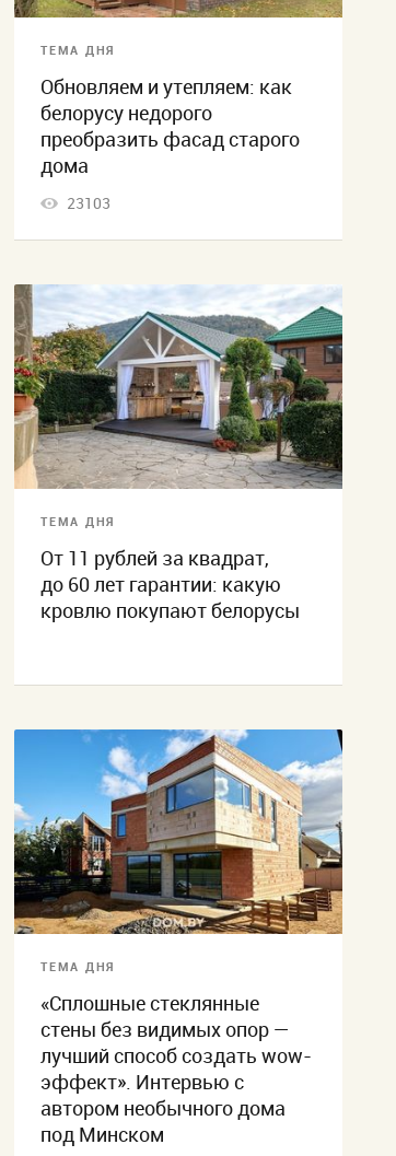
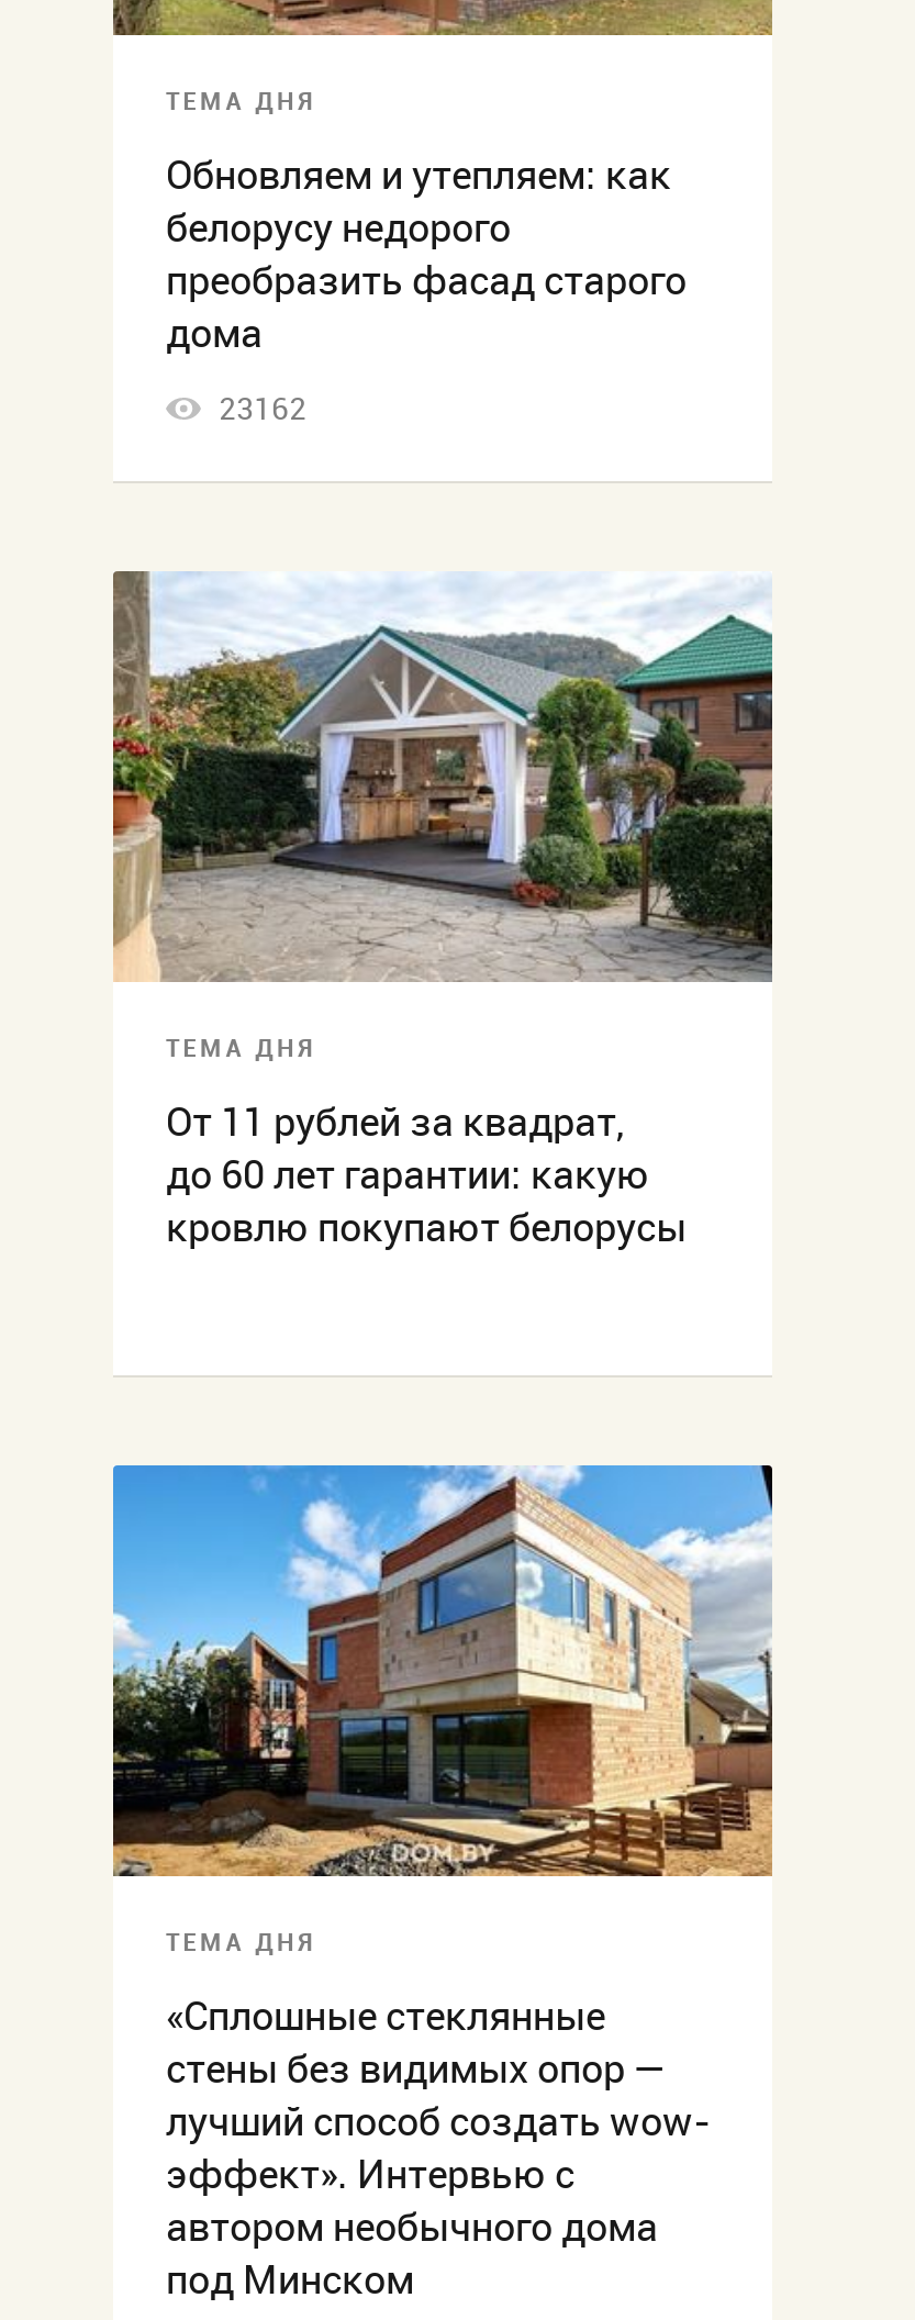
[67,195,110,212] 23103 -> [219,391,306,426] 23162

